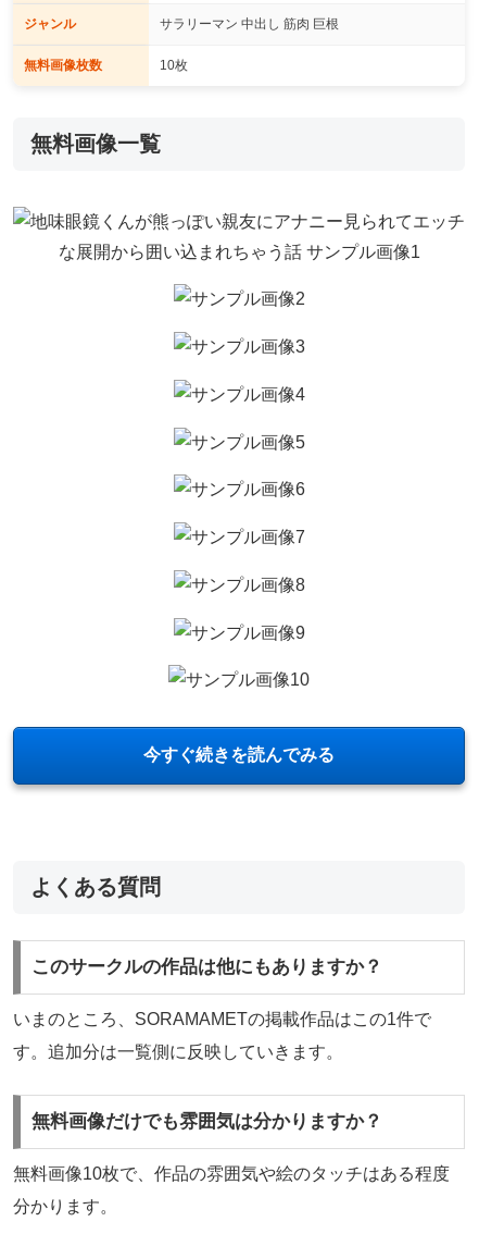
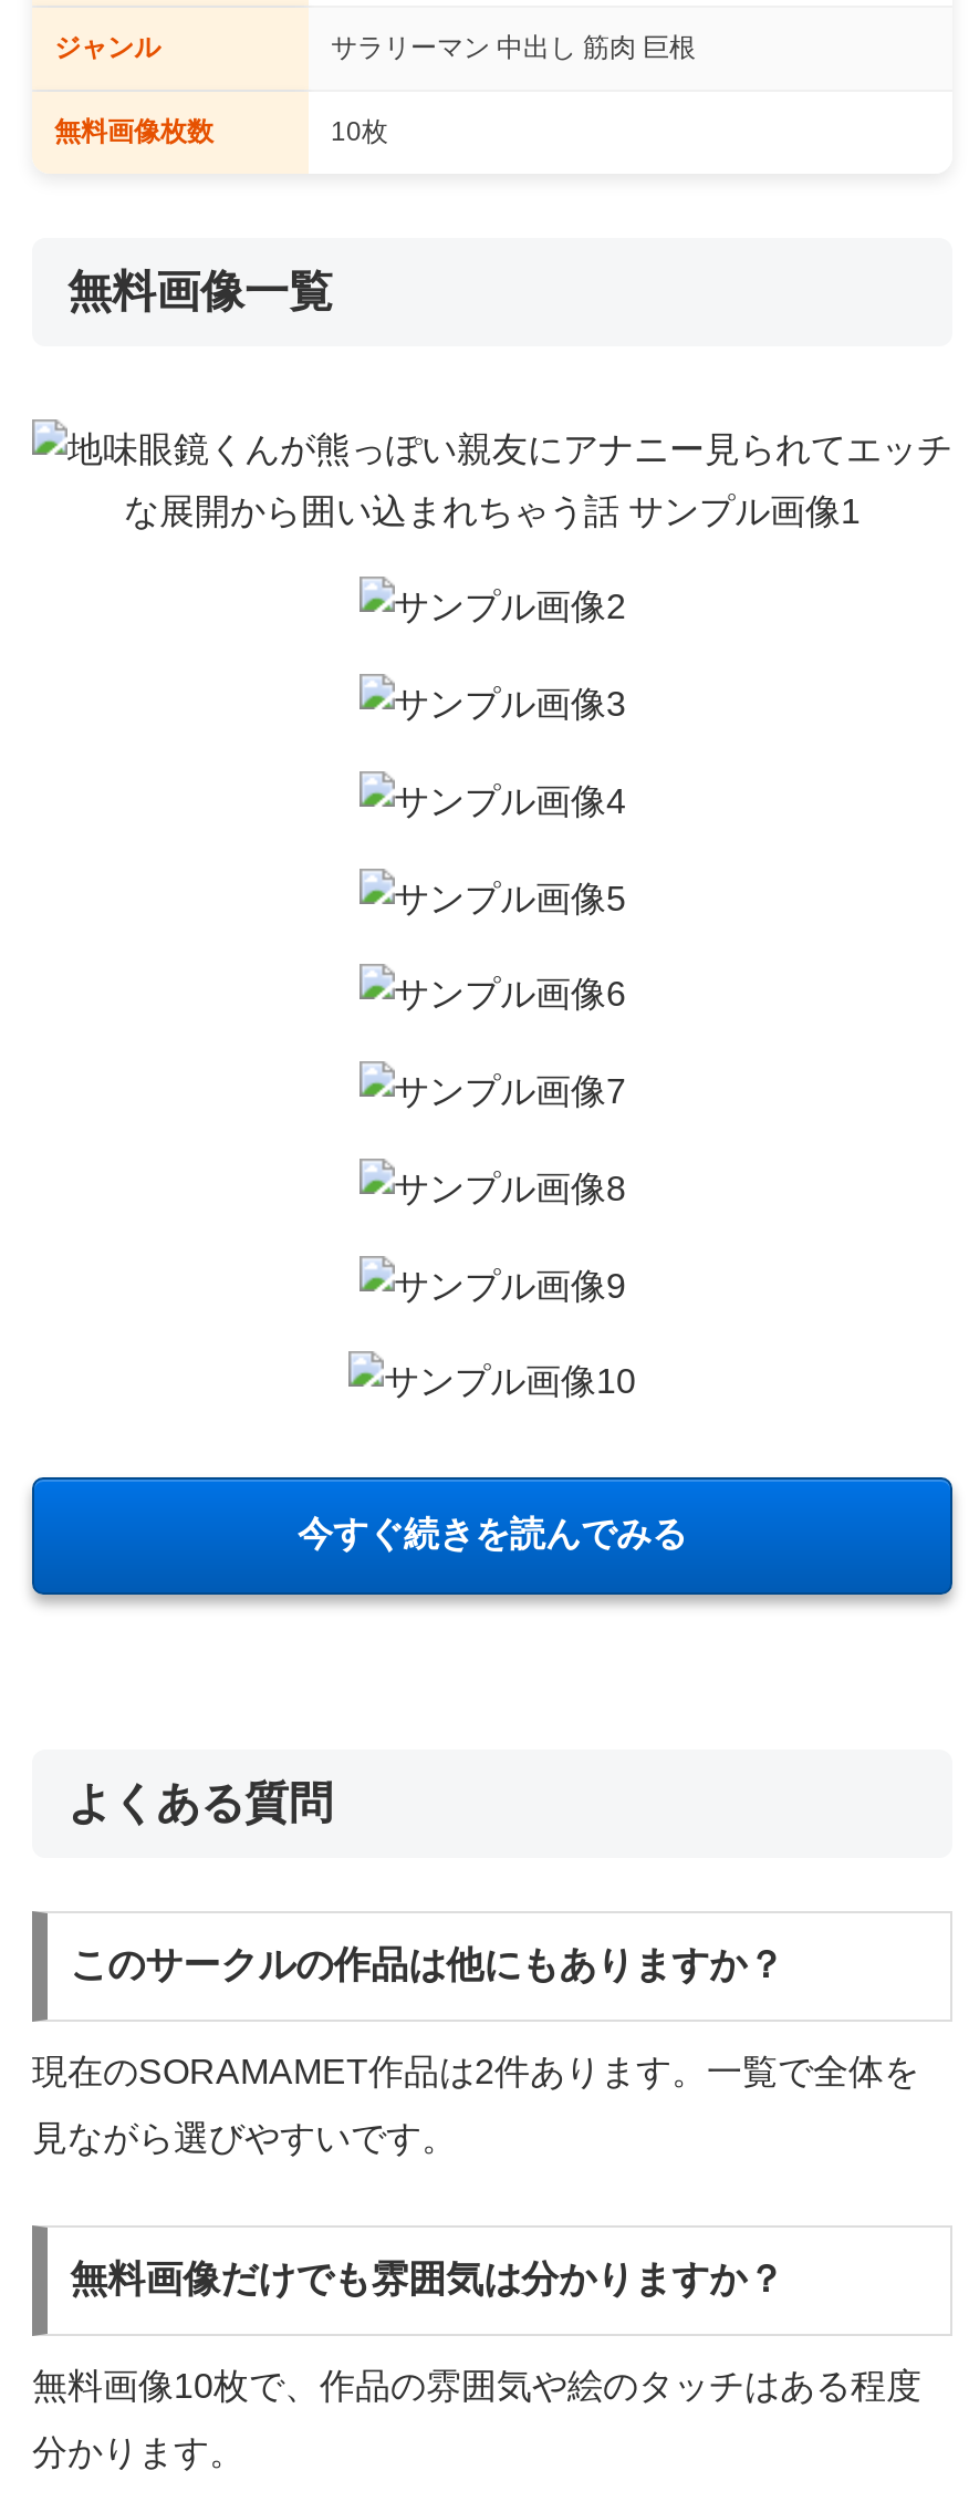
[13,1010,431,1029] いまのところ、SORAMAMETの掲載作品はこの1件で -> [32,2053,919,2091] 現在のSORAMAMET作品は2件あります。一覧で全体を
[13,1043,343,1061] す。追加分は一覧側に反映していきます。 -> [32,2120,457,2157] 見ながら選びやすいです。

